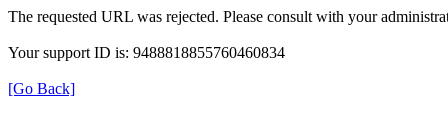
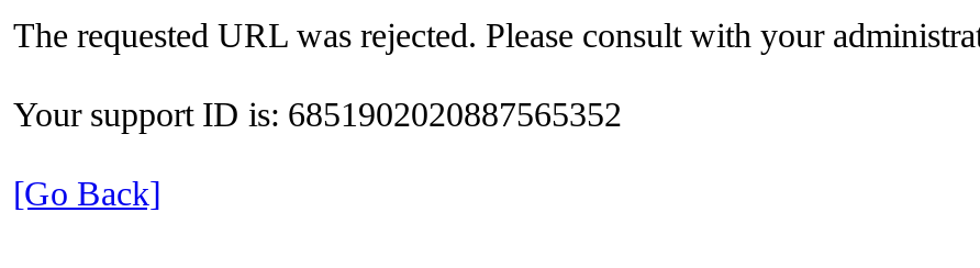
[8,44,285,61] Your support ID is: 9488818855760460834 -> [13,96,622,133] Your support ID is: 6851902020887565352

